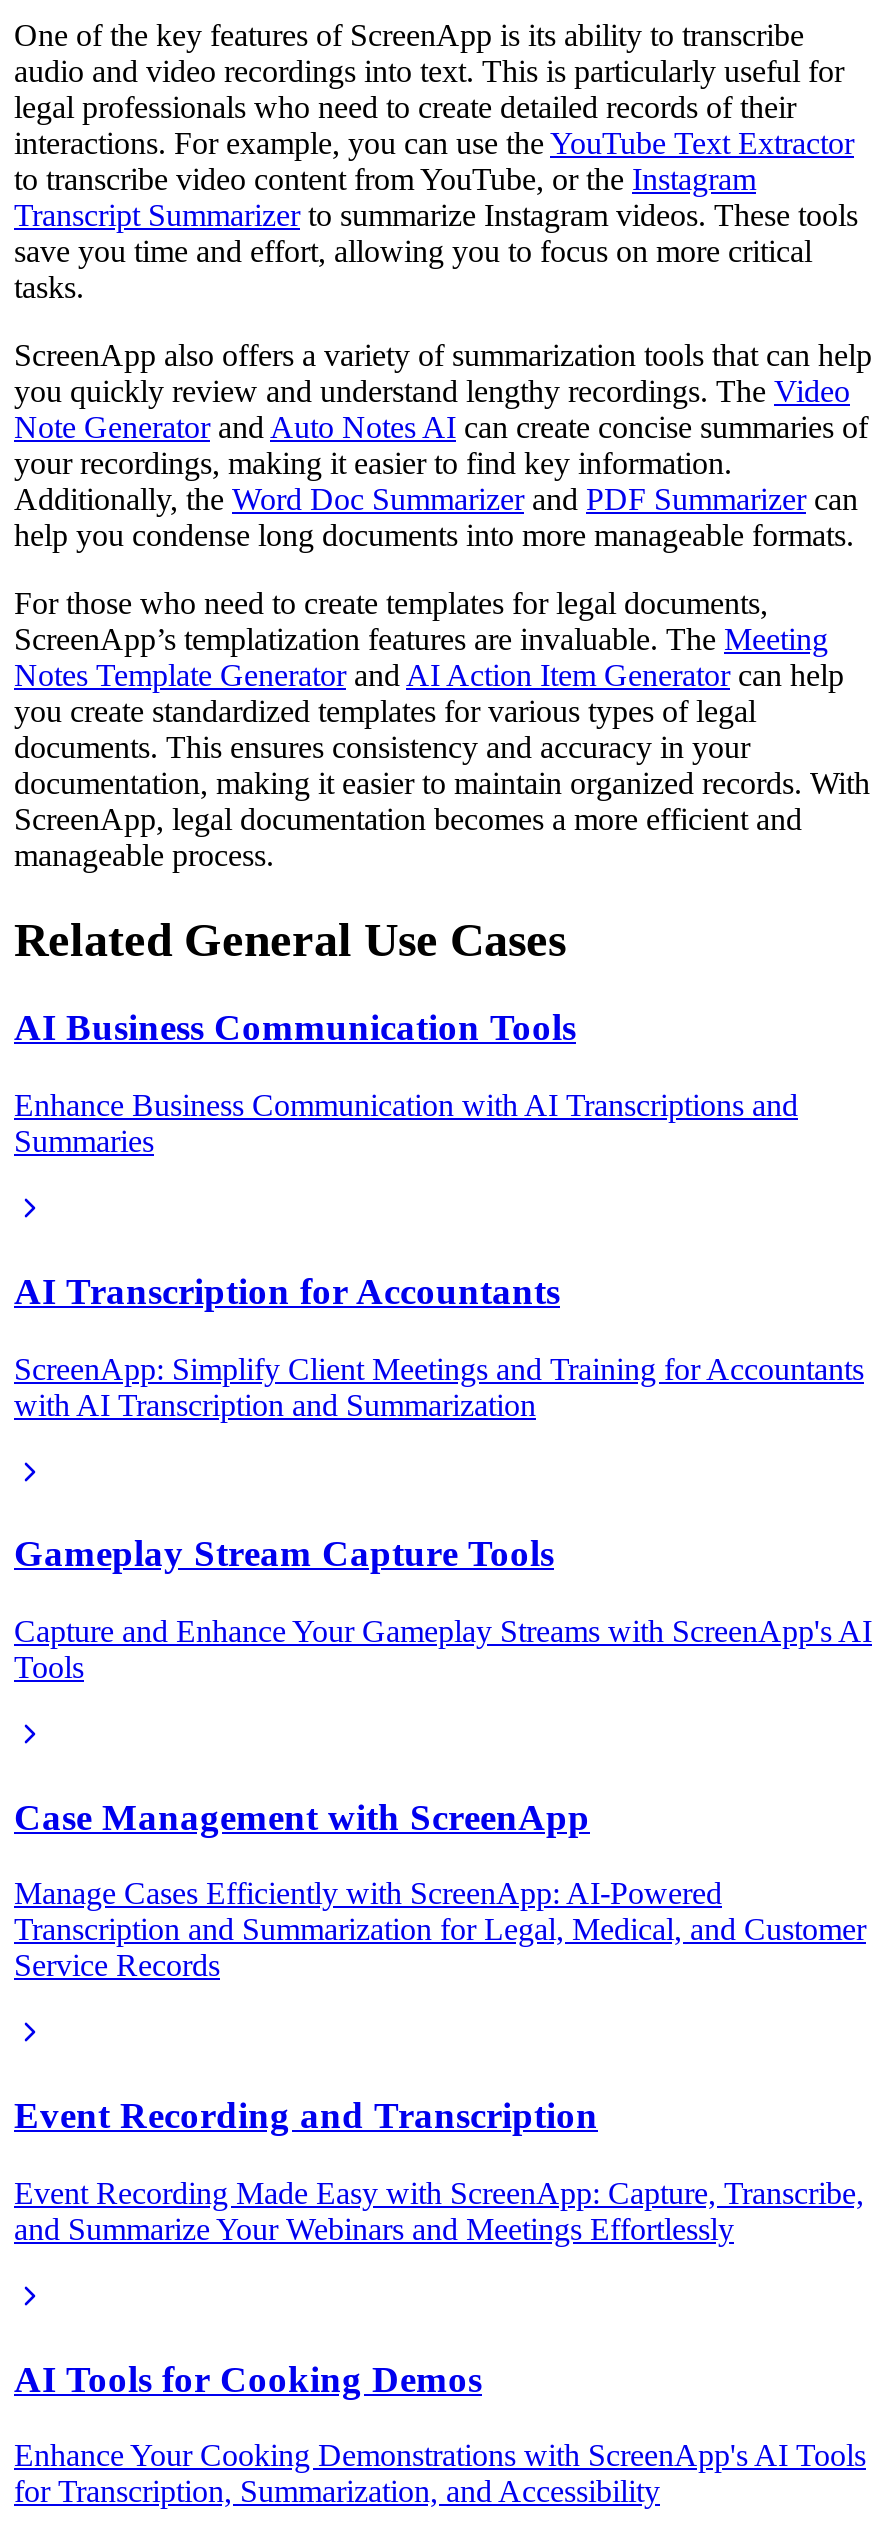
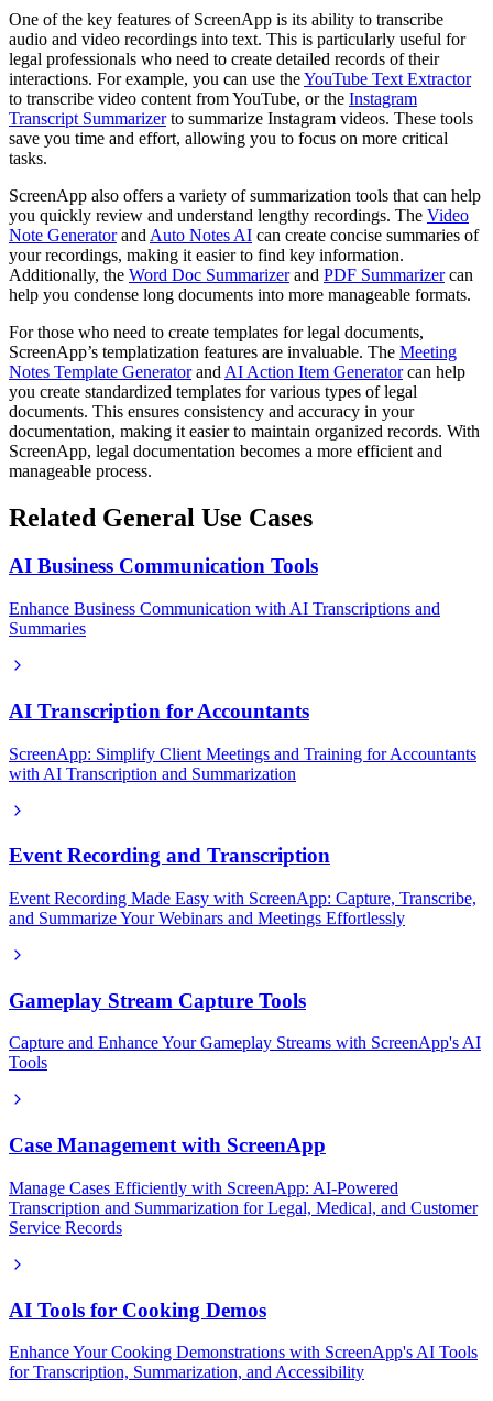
moved [14,1533,872,1983] -> [9,989,481,1237]: Gameplay Stream Capture Tools | Capture and Enhance Your Gameplay Streams with ScreenApp's AI | Tools | Case Management with ScreenApp | Manage Cases Efficiently with ScreenApp: AI-Powered | Transcription and Summarization for Legal, Medical, and Customer | Service Records
moved [14,2094,864,2246] -> [9,844,476,927]: Event Recording and Transcription | Event Recording Made Easy with ScreenApp: Capture, Transcribe, | and Summarize Your Webinars and Meetings Effortlessly

